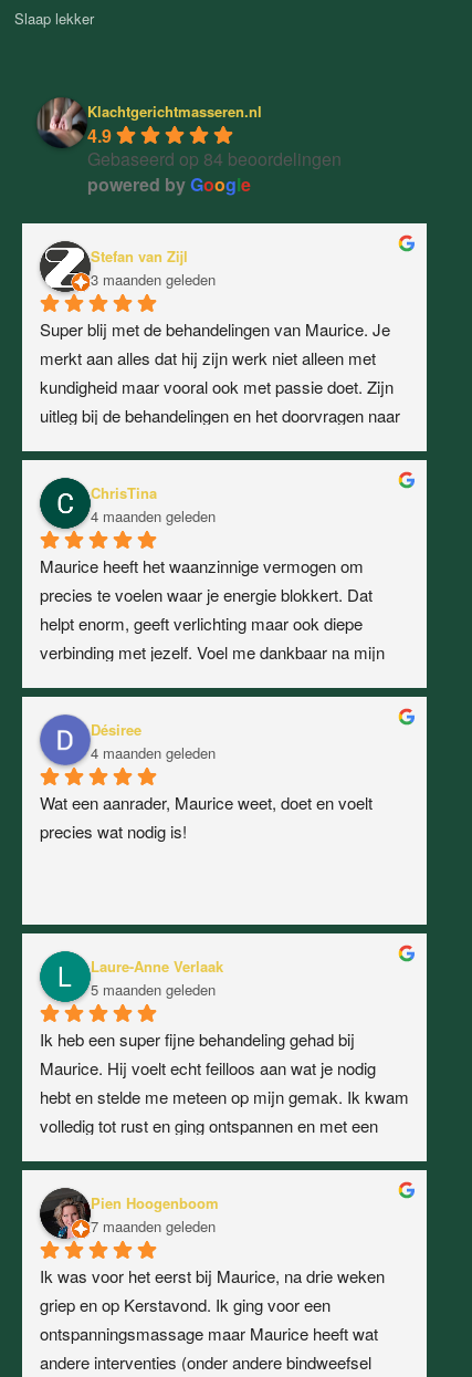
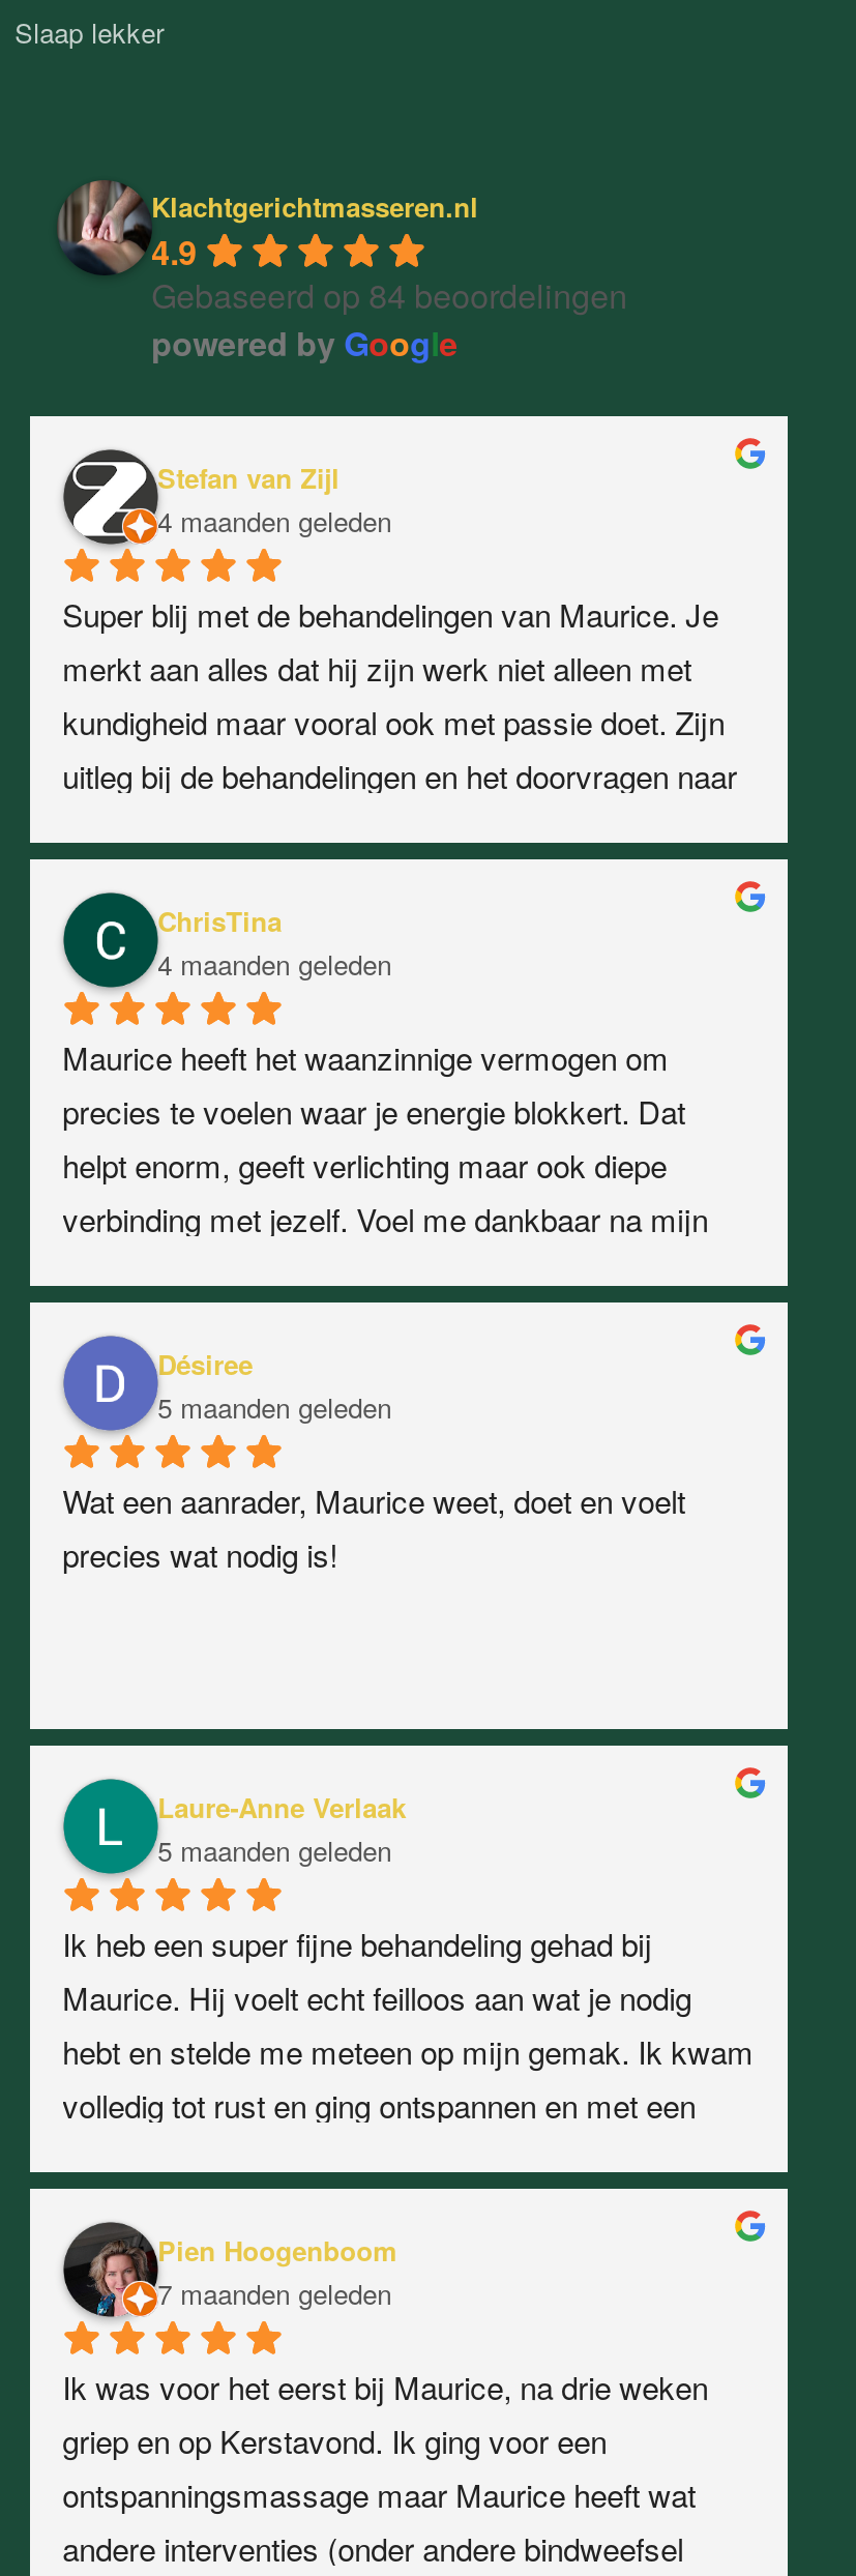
[90,269,215,290] 3 maanden geleden -> [158,501,391,540] 4 maanden geleden
[90,742,215,763] 4 maanden geleden -> [158,1387,391,1427] 5 maanden geleden

